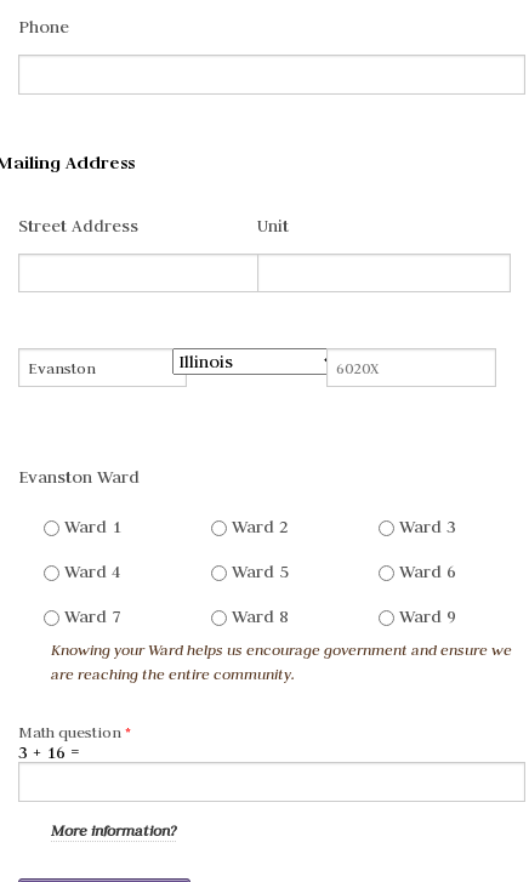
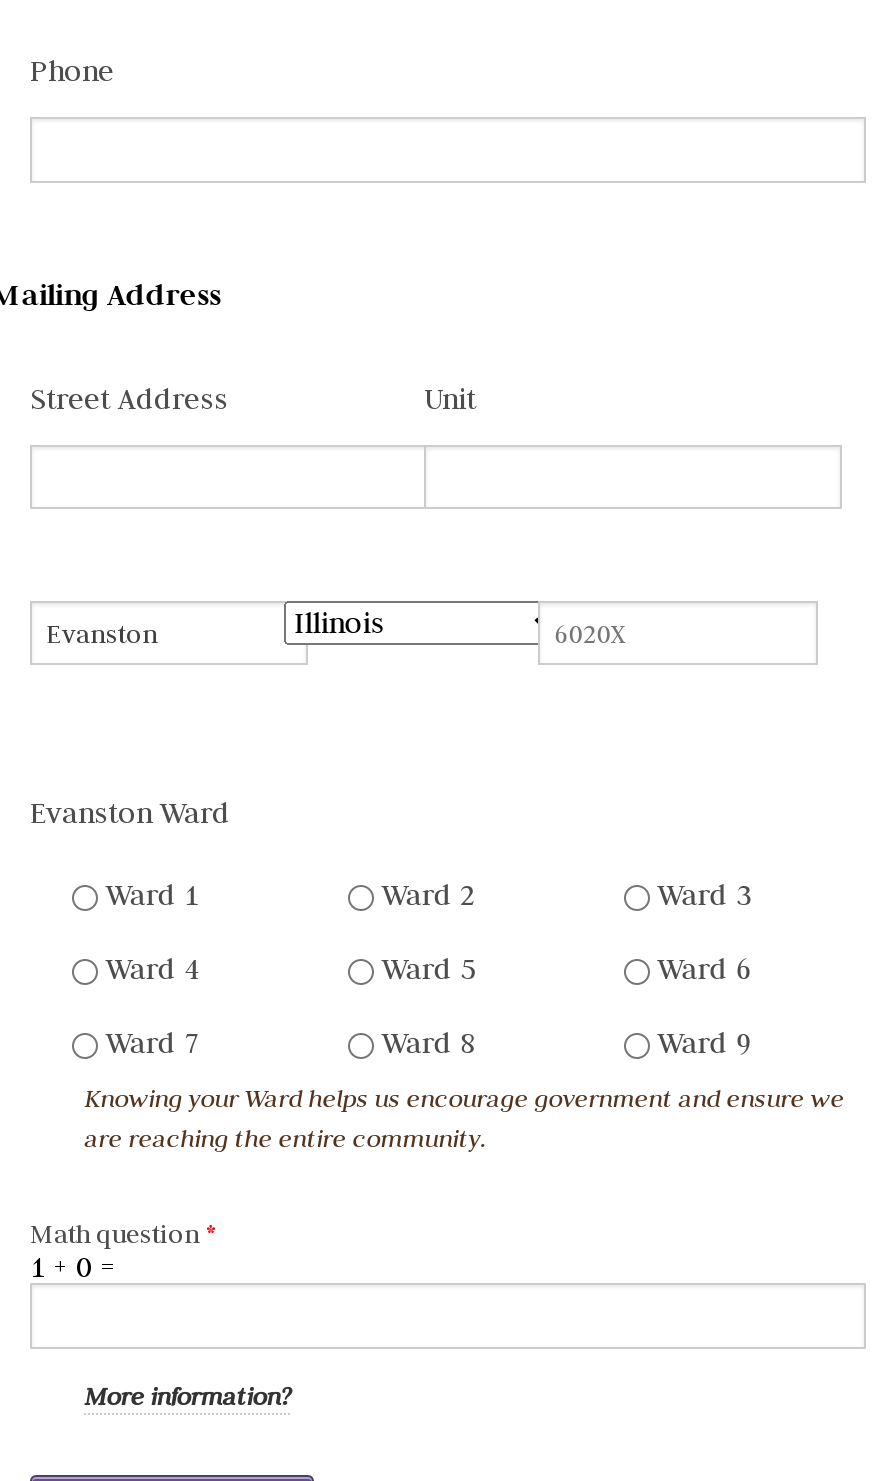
[18,742,80,763] 3 + 16 = -> [30,1250,116,1286] 1 + 0 =

